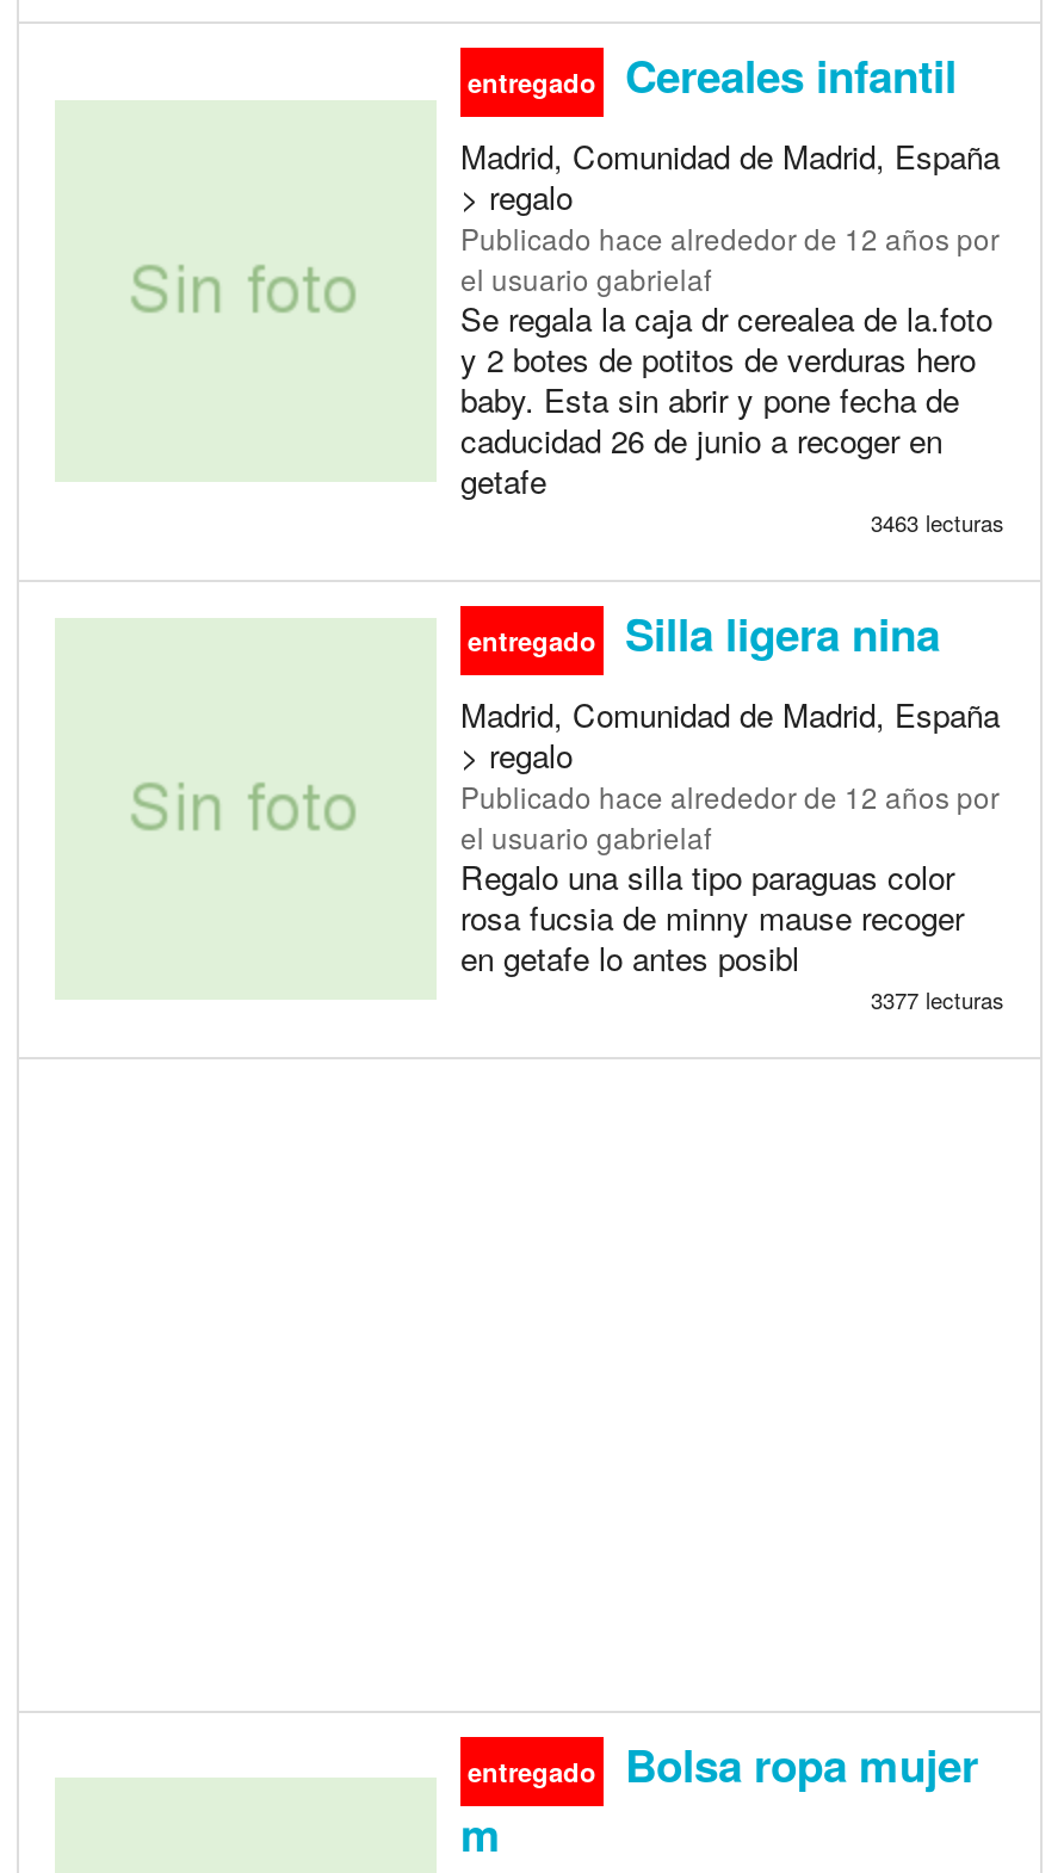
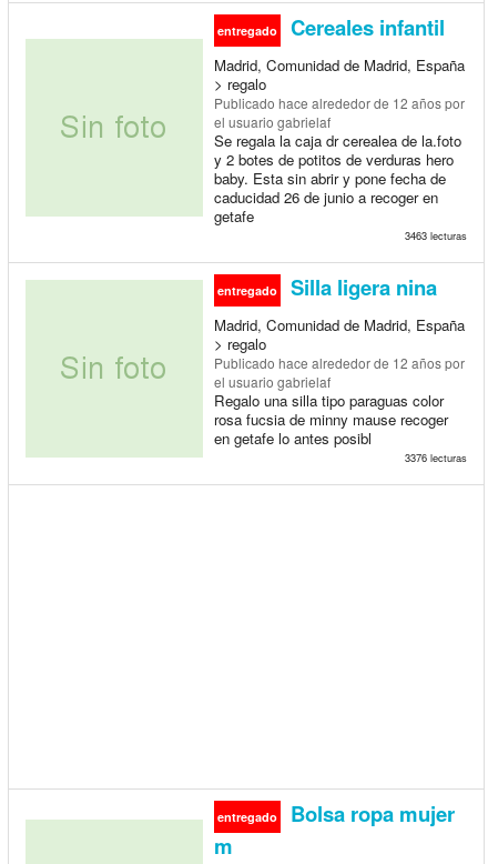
[871,982,1004,1015] 3377 lecturas -> [405,449,467,465] 3376 lecturas

